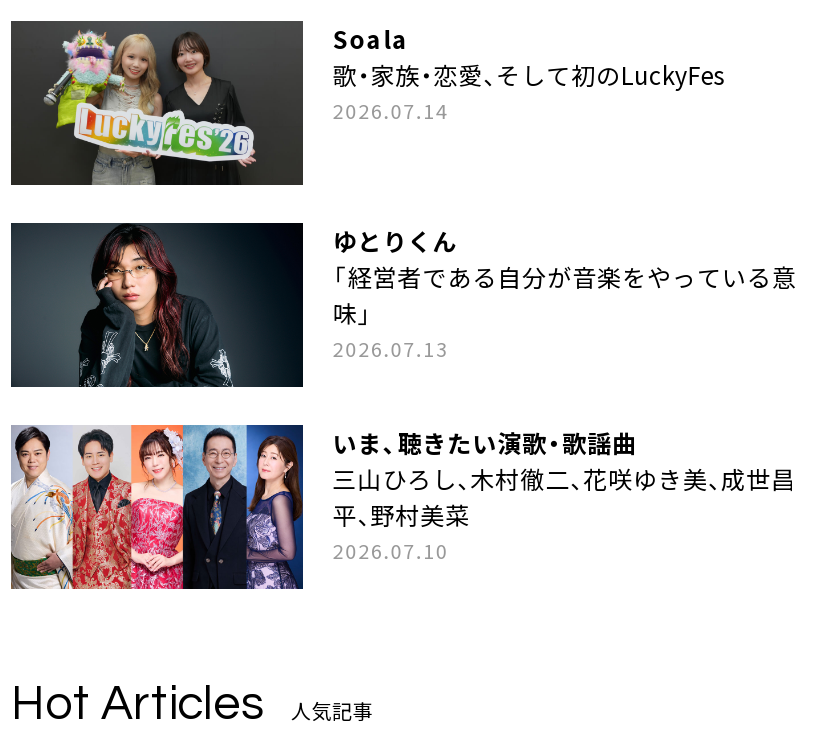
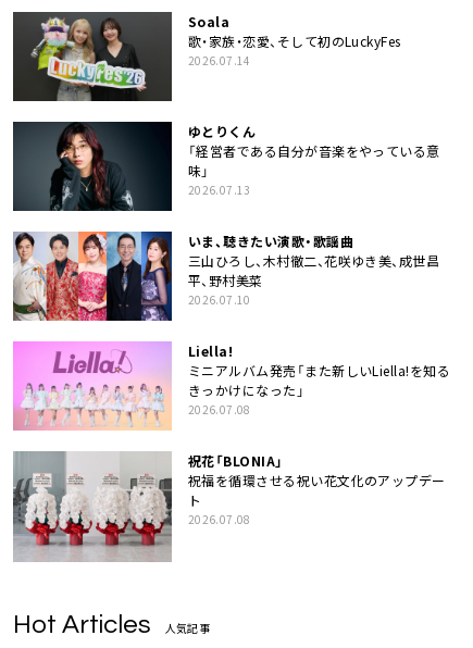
none -> [12,340,450,528] [image] | Liella! | ミニアルバム発売「また新しいLiella!を知る | きっかけになった」 | 2026.07.08 | 祝花「BLONIA」 | 祝福を循環させる祝い花文化のアップデー | ト | 2026.07.08
none -> [13,450,172,562] [image]

